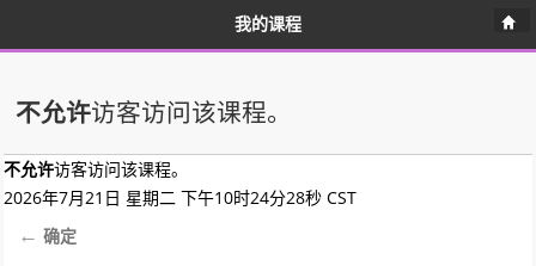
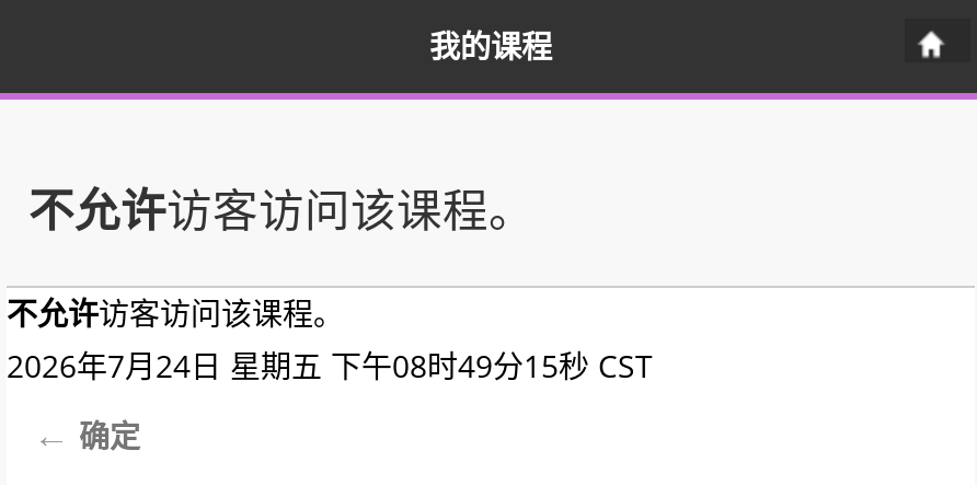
[4,186,357,209] 2026年7月21日 星期二 下午10时24分28秒 CST -> [7,345,653,386] 2026年7月24日 星期五 下午08时49分15秒 CST

